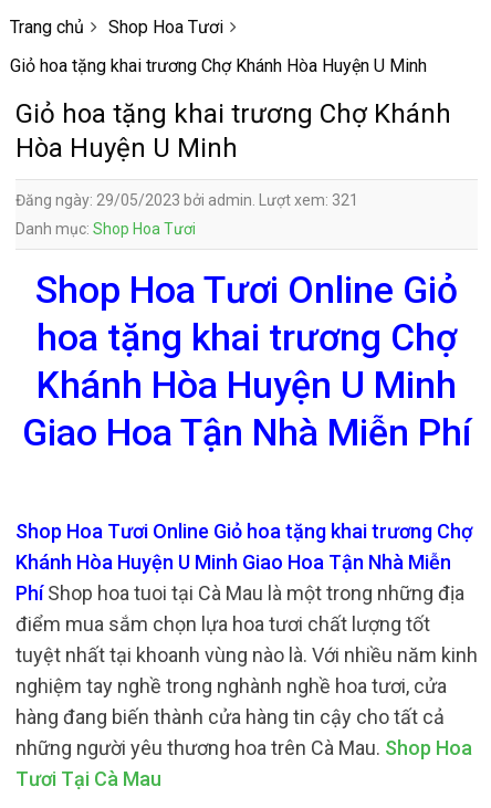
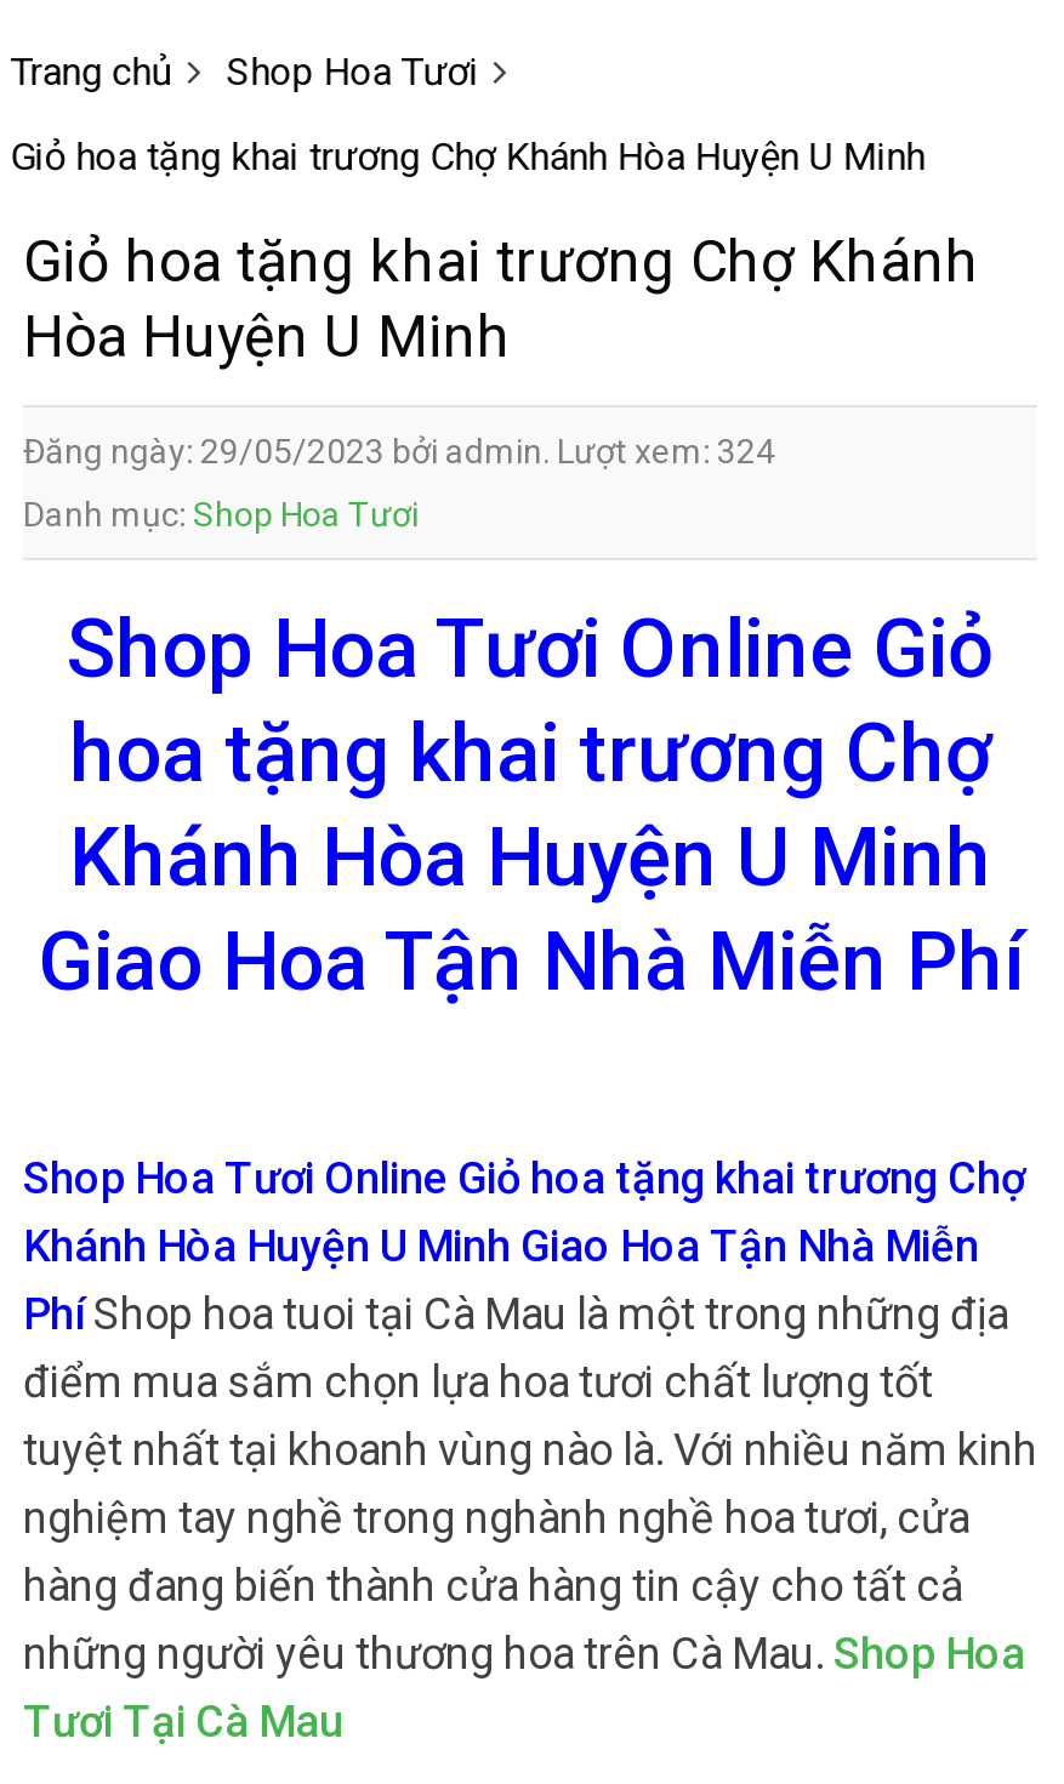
[15,191,358,209] Đăng ngày: 29/05/2023 bởi admin. Lượt xem: 321 -> [23,432,775,471] Đăng ngày: 29/05/2023 bởi admin. Lượt xem: 324

